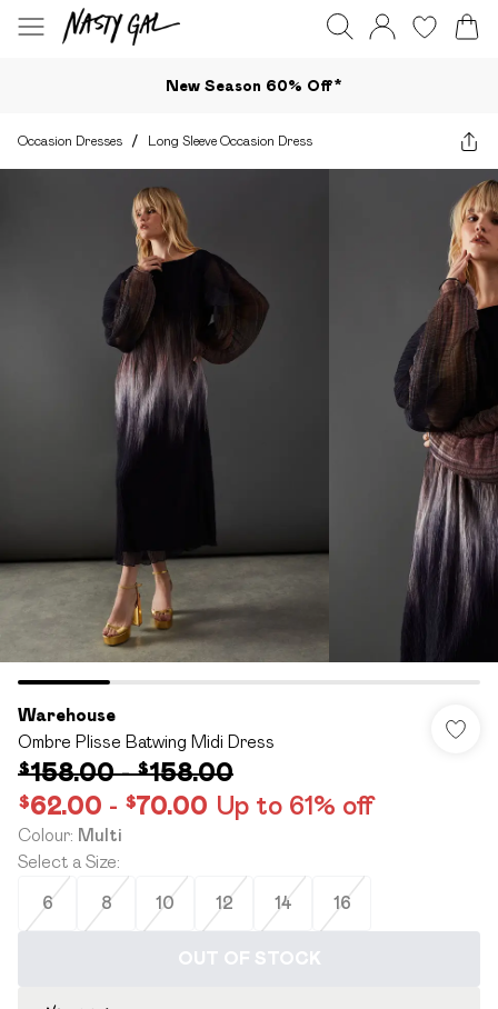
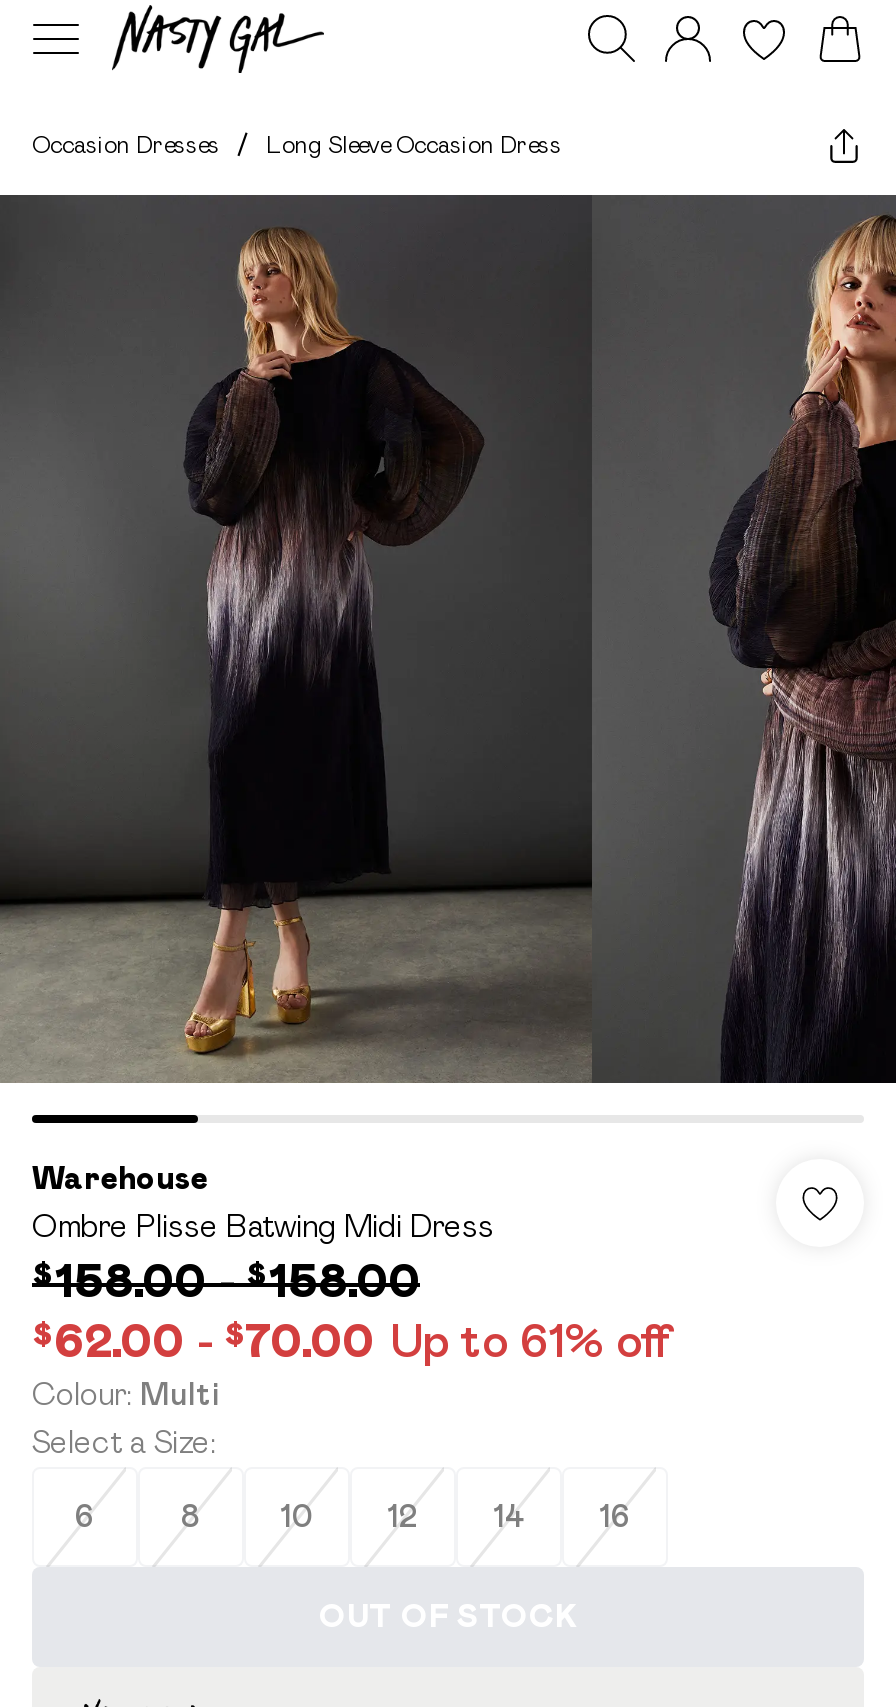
[165,76,342,94] New Season 60% Off* -> none

